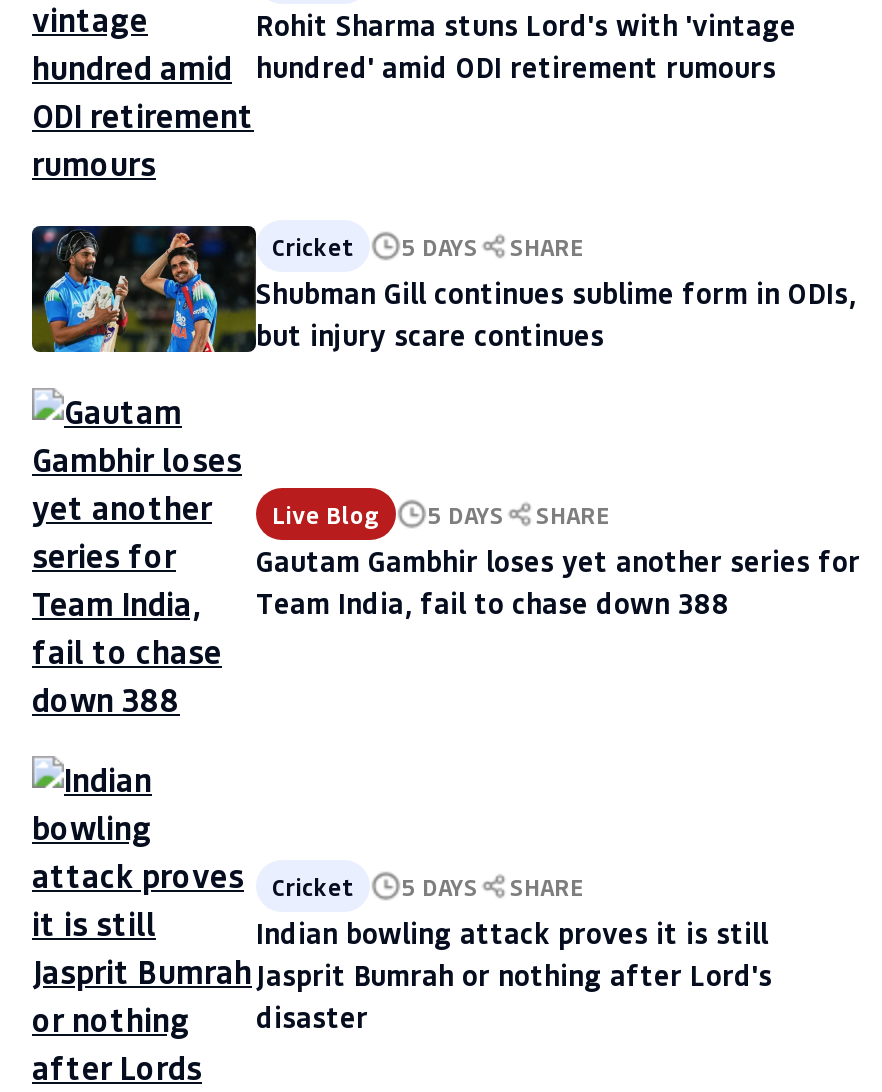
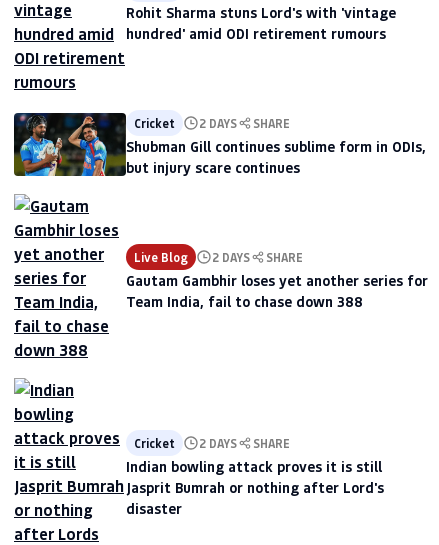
[272,230,584,262] Cricket 5 DAYS SHARE -> [134,115,290,131] Cricket 2 DAYS SHARE
[272,498,610,530] Live Blog 5 DAYS SHARE -> [134,249,303,265] Live Blog 2 DAYS SHARE
[272,869,584,901] Cricket 5 DAYS SHARE -> [134,435,290,451] Cricket 2 DAYS SHARE

